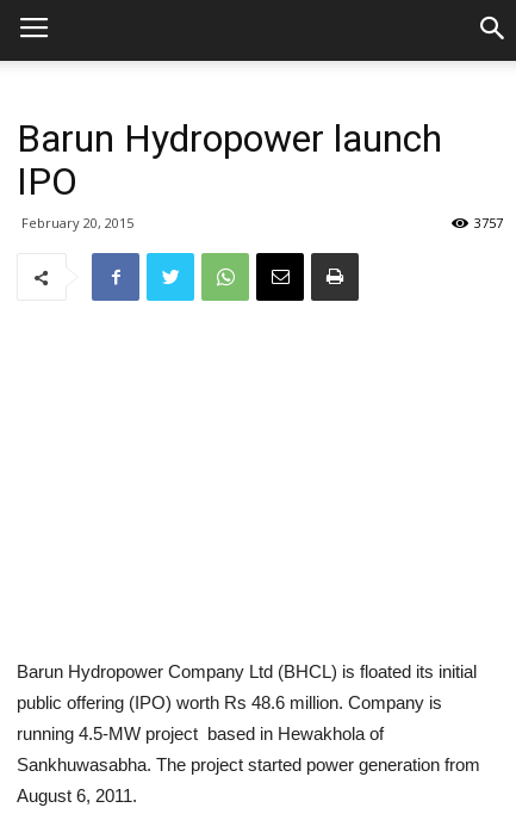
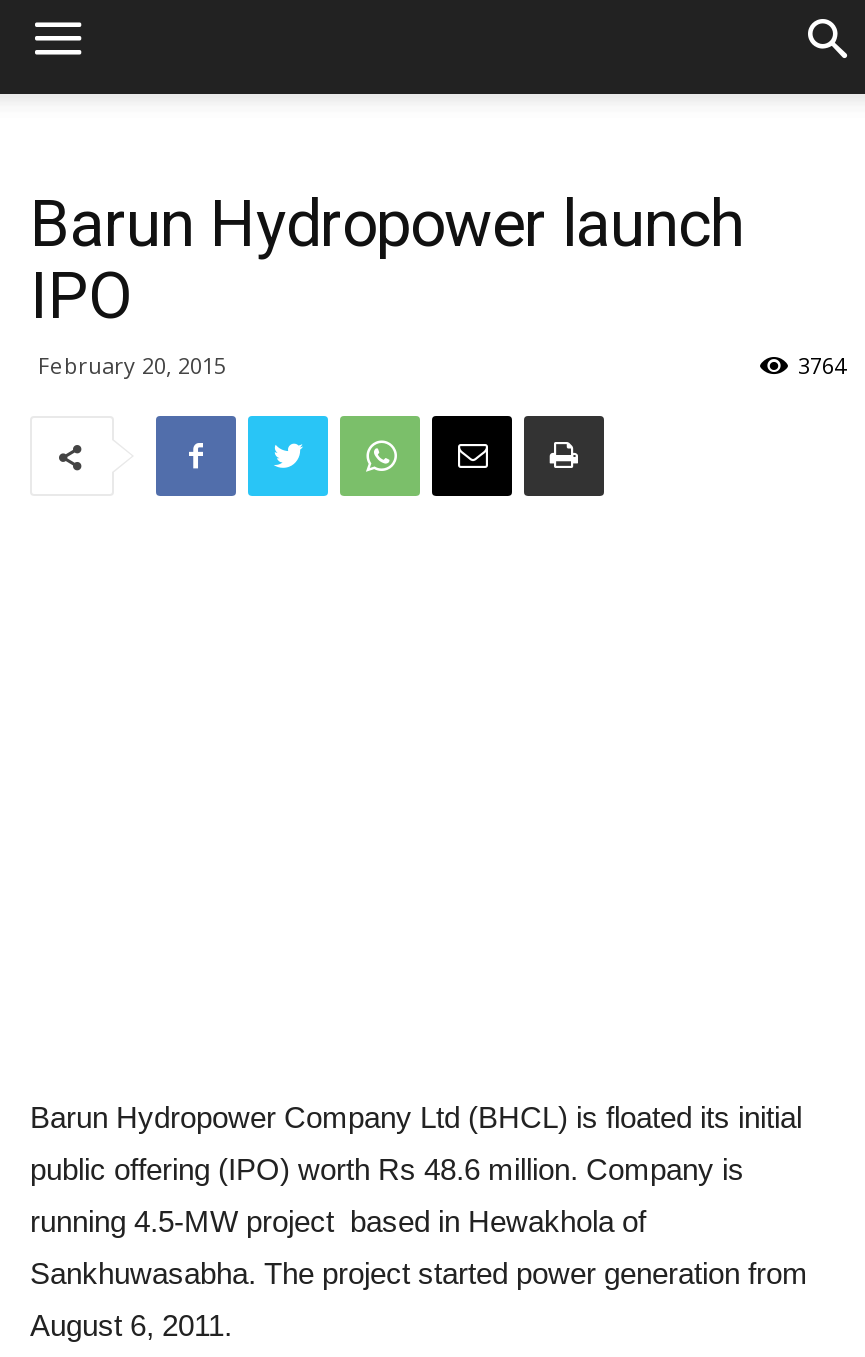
[474,214,503,232] 3757 -> [798,350,846,380] 3764

